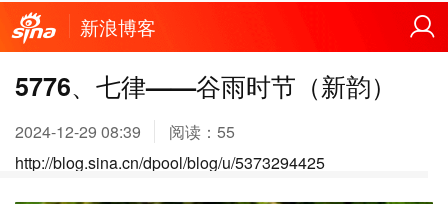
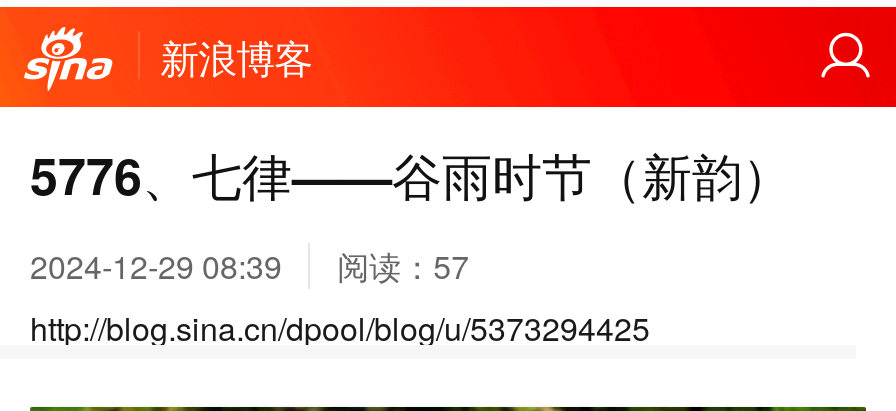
[15,120,235,143] 2024-12-29 08:39 阅读：55 -> [30,243,469,289] 2024-12-29 08:39 阅读：57

